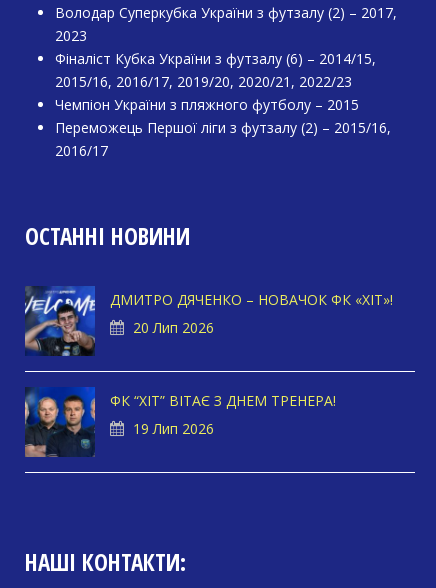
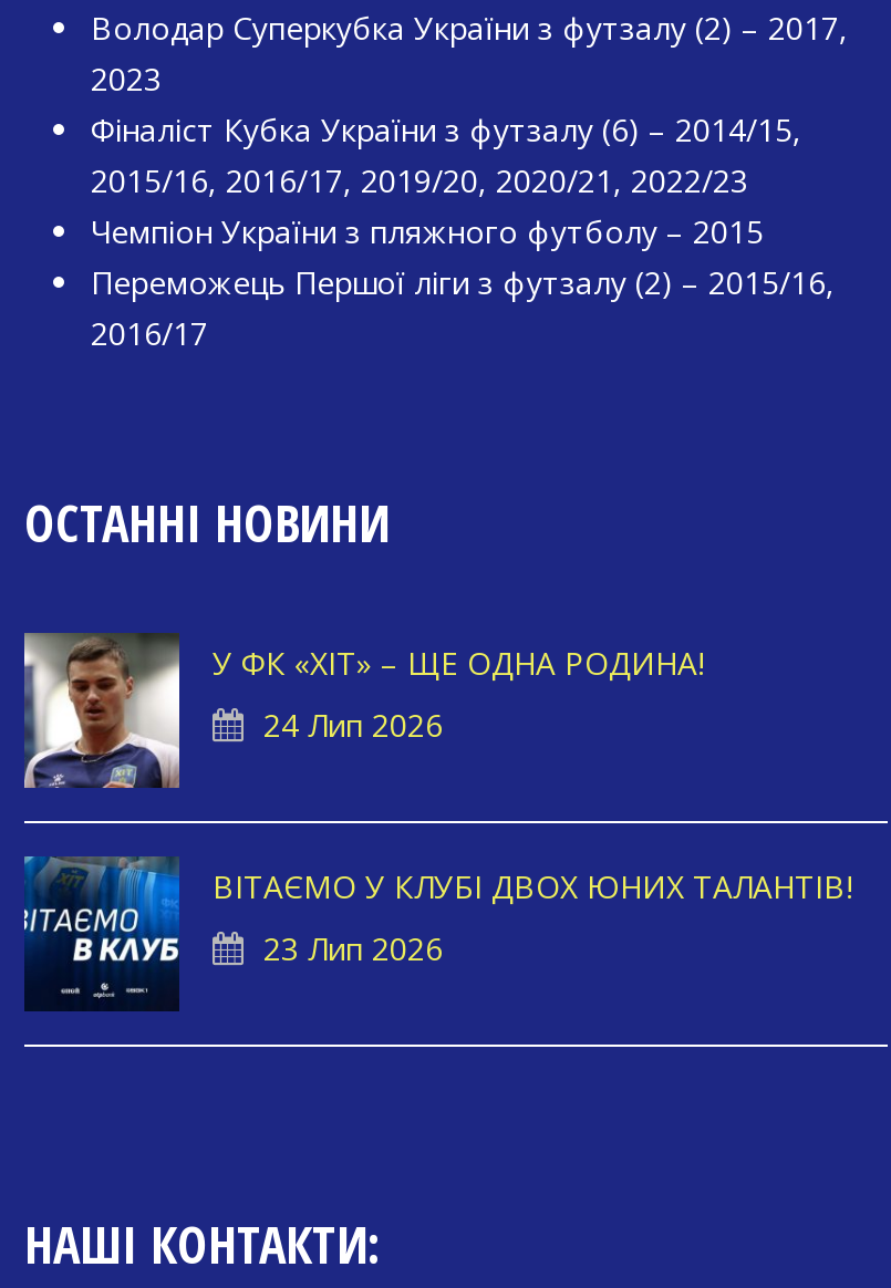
[24,286,393,357] [image] | ДМИТРО ДЯЧЕНКО – НОВАЧОК ФК «ХІТ»! -> [22,631,704,790] [image] | У ФК «ХІТ» – ЩЕ ОДНА РОДИНА!
[133,318,214,337] 20 Лип 2026 -> [263,703,443,745] 24 Лип 2026
[24,386,336,458] [image] | ФК “ХІТ” ВІТАЄ З ДНЕМ ТРЕНЕРА! -> [22,854,852,1014] [image] | ВІТАЄМО У КЛУБІ ДВОХ ЮНИХ ТАЛАНТІВ!
[133,419,214,438] 19 Лип 2026 -> [263,927,443,969] 23 Лип 2026

